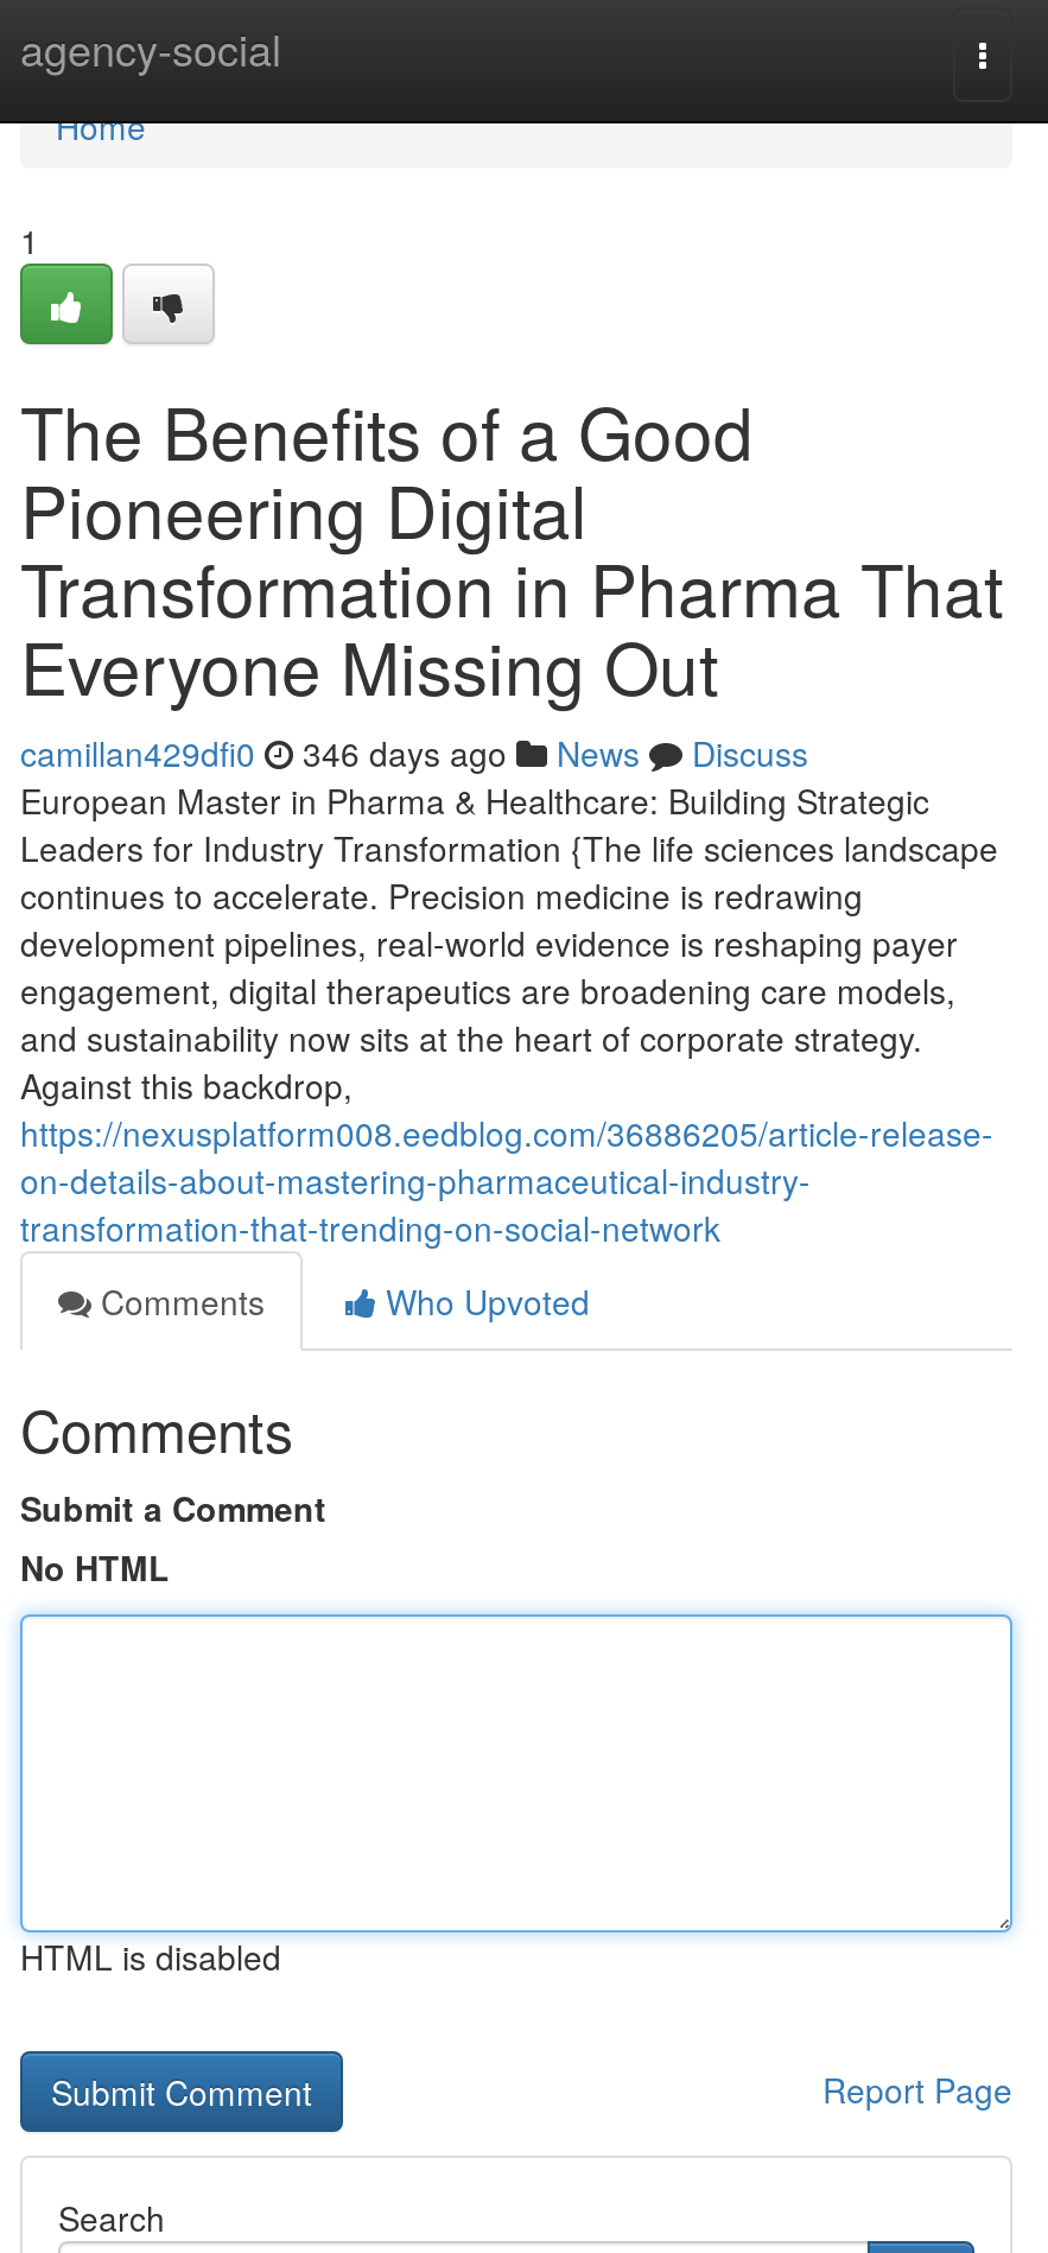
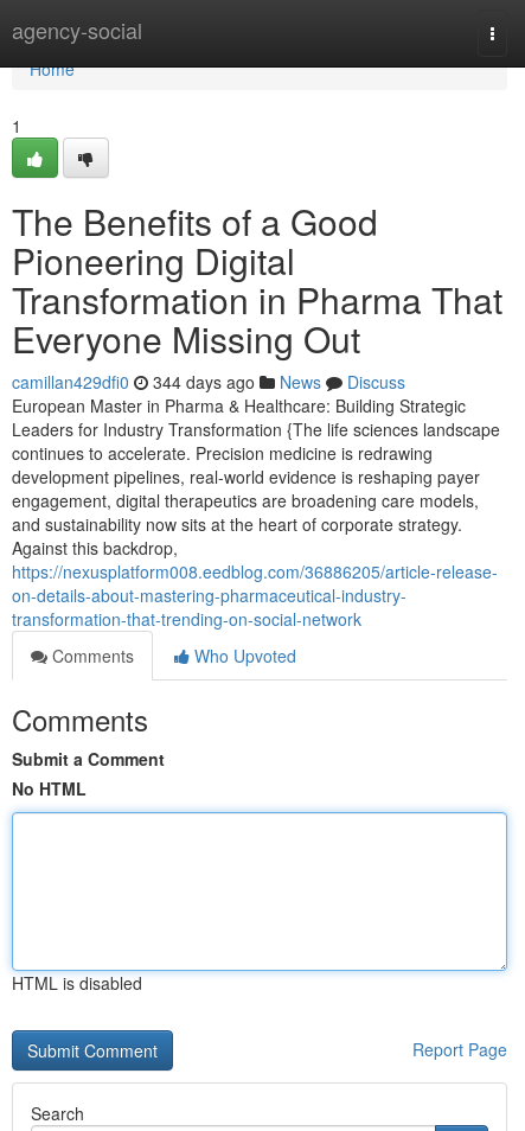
[20,729,808,776] camillan429dfi0 346 days ago News Discuss -> [12,370,405,394] camillan429dfi0 344 days ago News Discuss

